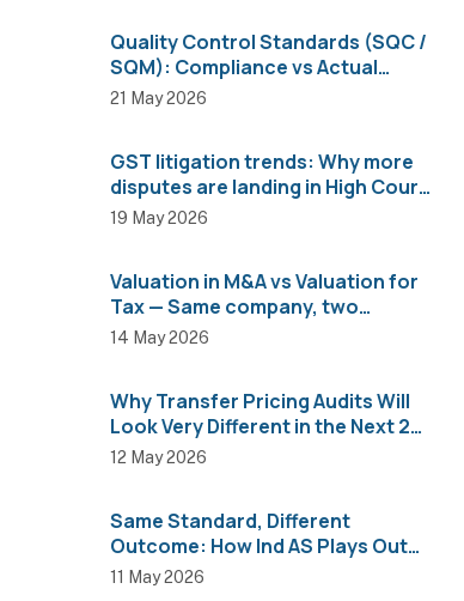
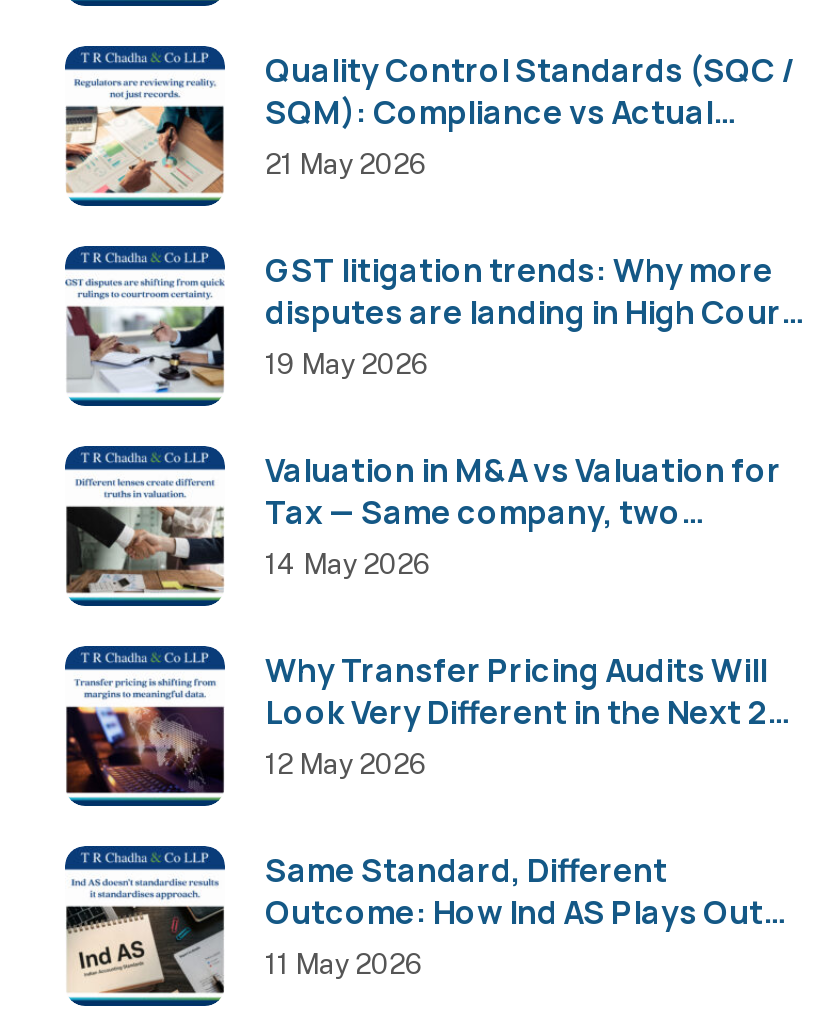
none -> [63,44,227,208] [image]
none -> [63,244,227,408] [image]
none -> [63,444,227,608] [image]
none -> [63,644,227,808] [image]
none -> [63,844,227,1008] [image]

